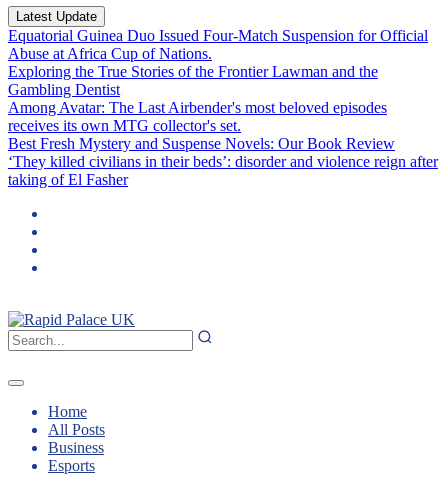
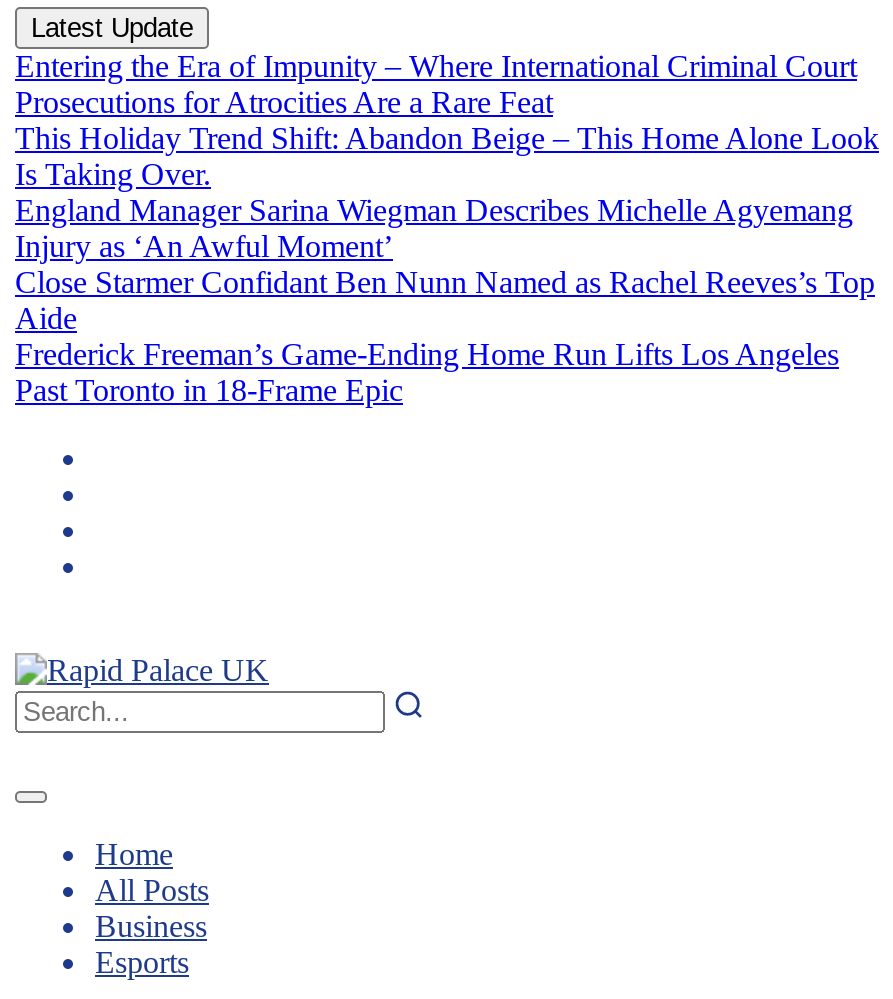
[8,27,438,188] Equatorial Guinea Duo Issued Four-Match Suspension for Official | Abuse at Africa Cup of Nations. | Exploring the True Stories of the Frontier Lawman and the | Gambling Dentist | Among Avatar: The Last Airbender's most beloved episodes | receives its own MTG collector's set. | Best Fresh Mystery and Suspense Novels: Our Book Review | ‘They killed civilians in their beds’: disorder and violence reign after | taking of El Fasher -> [15,49,879,407] Entering the Era of Impunity – Where International Criminal Court | Prosecutions for Atrocities Are a Rare Feat | This Holiday Trend Shift: Abandon Beige – This Home Alone Look | Is Taking Over. | England Manager Sarina Wiegman Describes Michelle Agyemang | Injury as ‘An Awful Moment’ | Close Starmer Confidant Ben Nunn Named as Rachel Reeves’s Top | Aide | Frederick Freeman’s Game-Ending Home Run Lifts Los Angeles | Past Toronto in 18-Frame Epic

